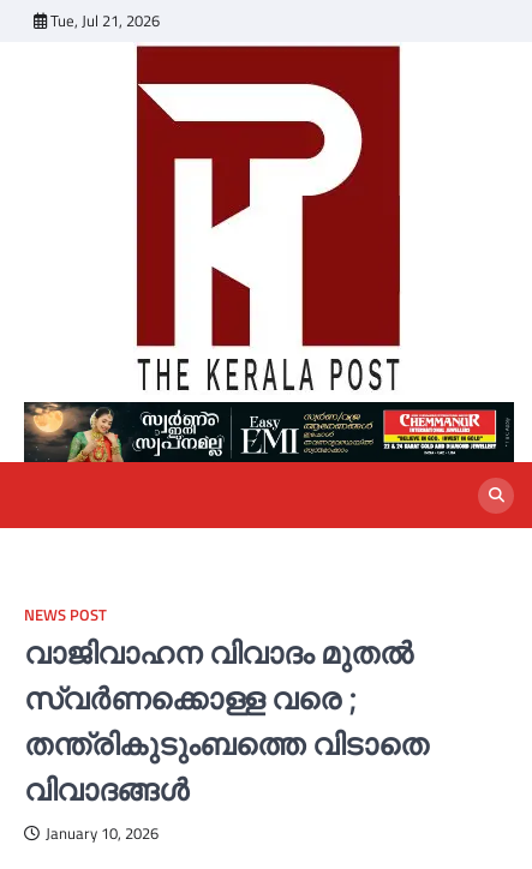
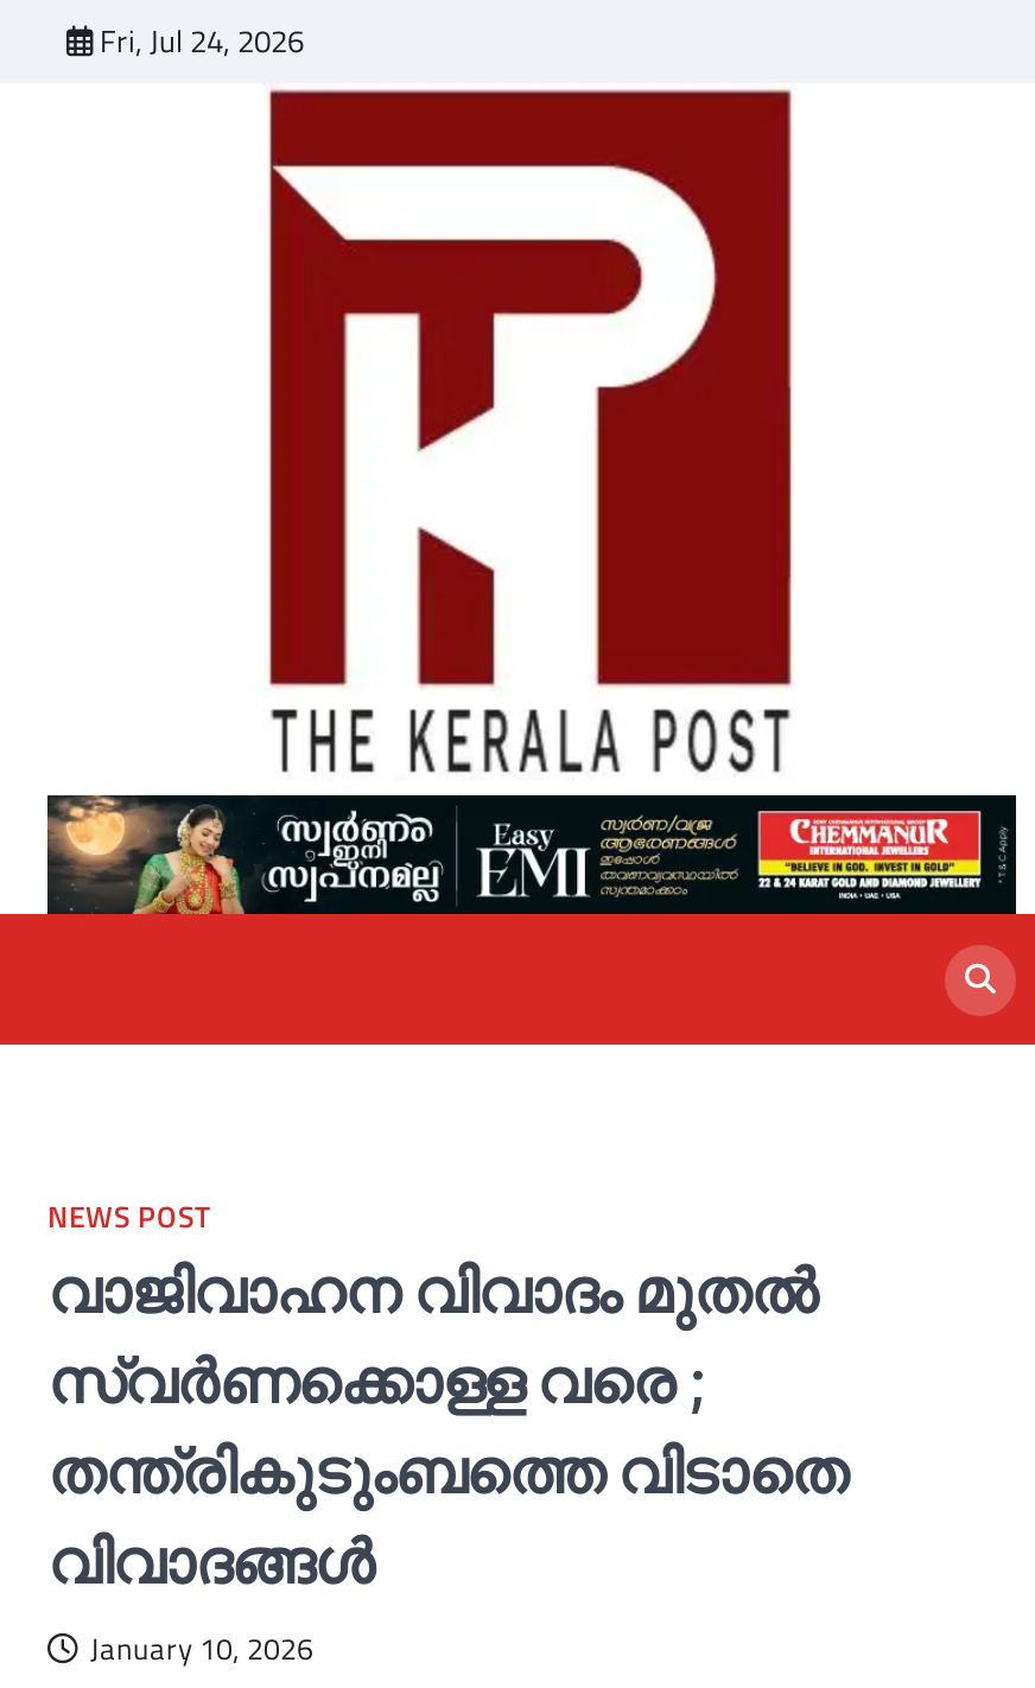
[50,8,160,32] Tue, Jul 21, 2026 -> [100,17,304,64] Fri, Jul 24, 2026

